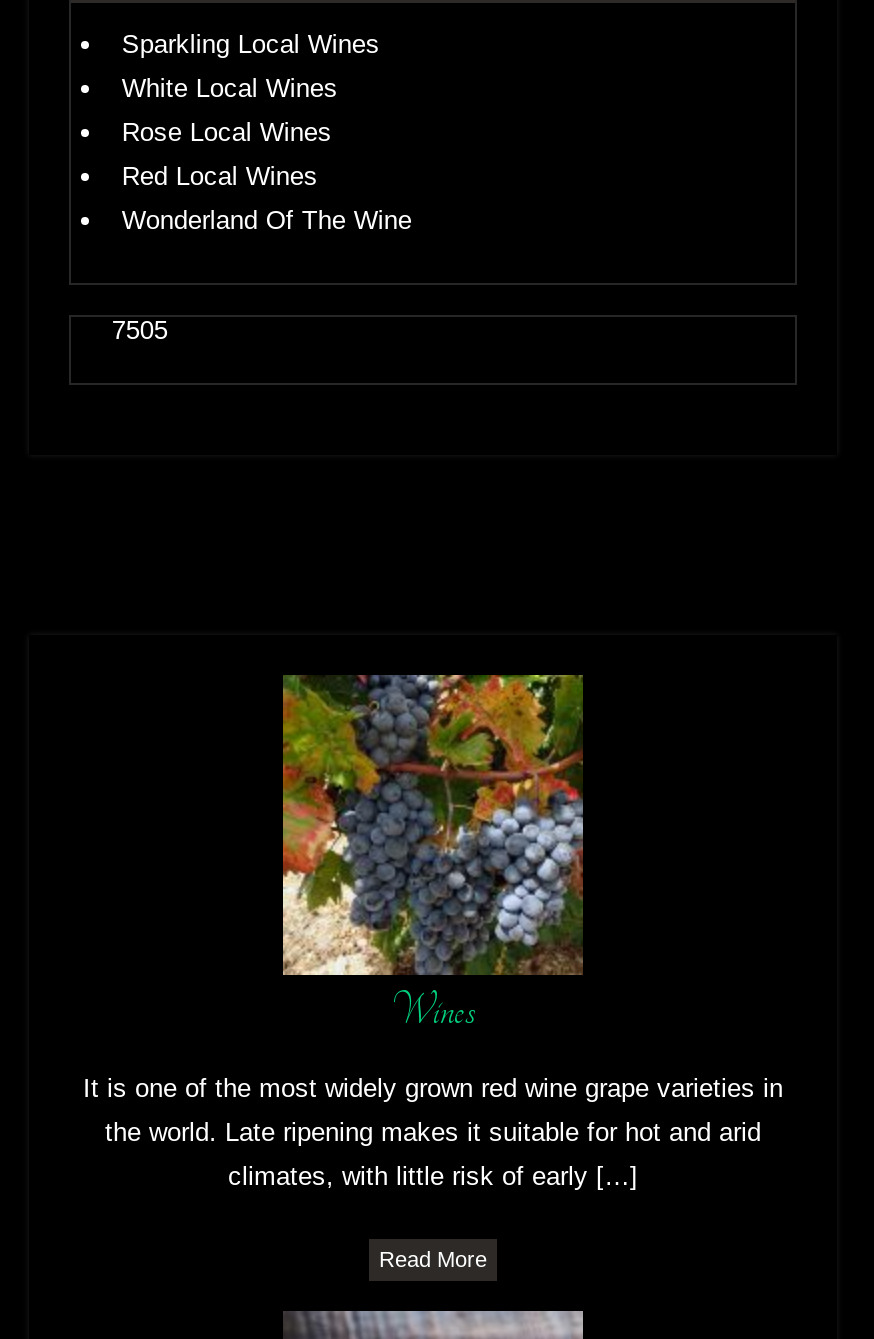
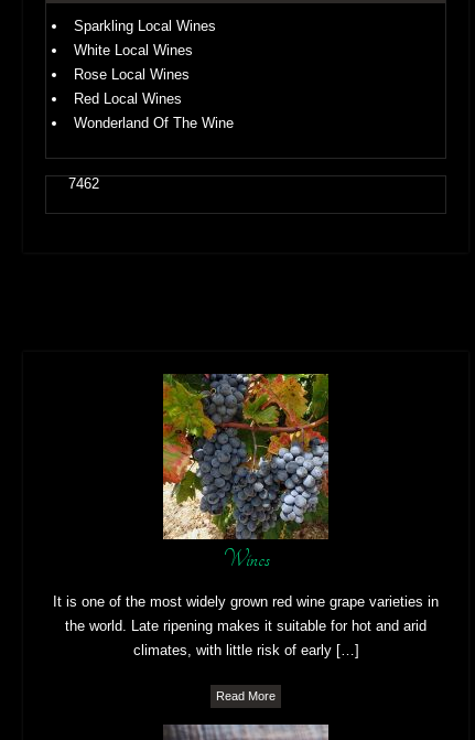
[112,315,168,345] 7505 -> [69,175,100,192] 7462

